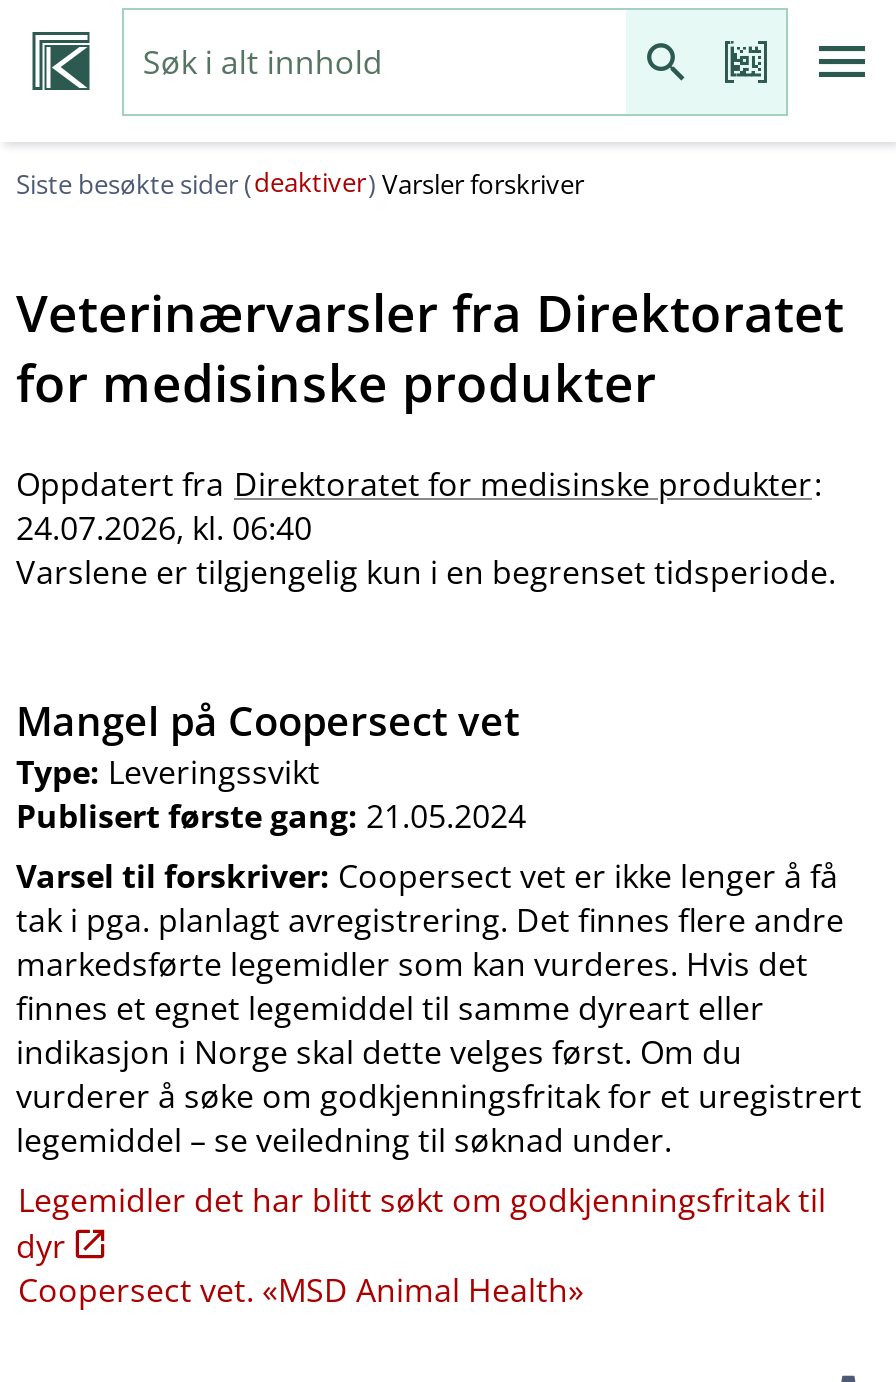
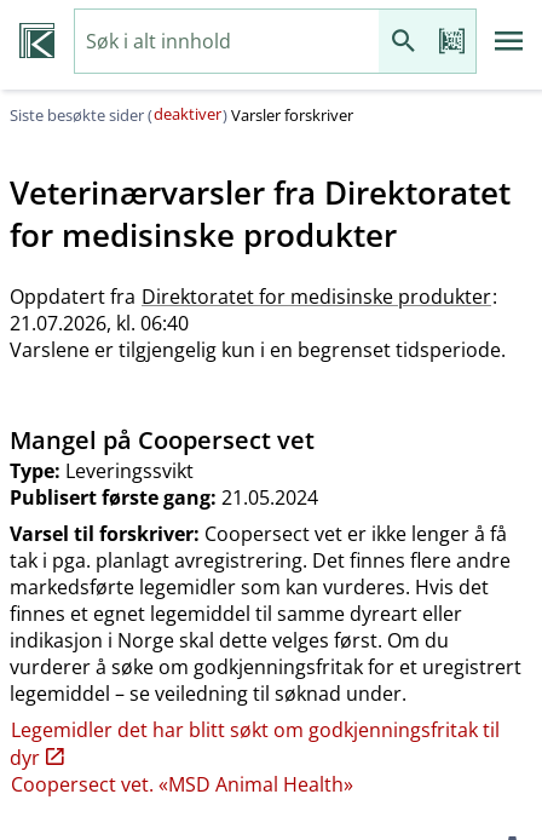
[16,506,312,550] 24.07.2026, kl. 06:40 -> [10,310,189,336] 21.07.2026, kl. 06:40

